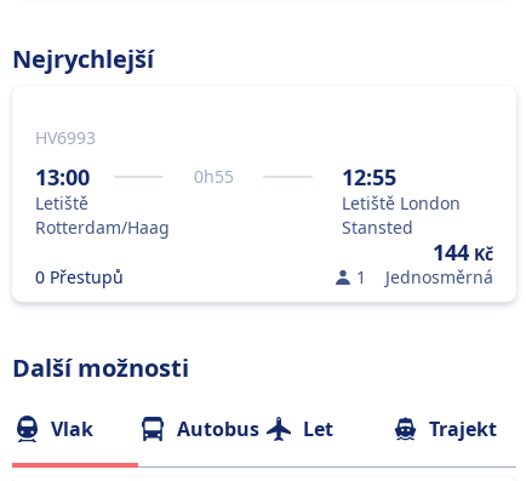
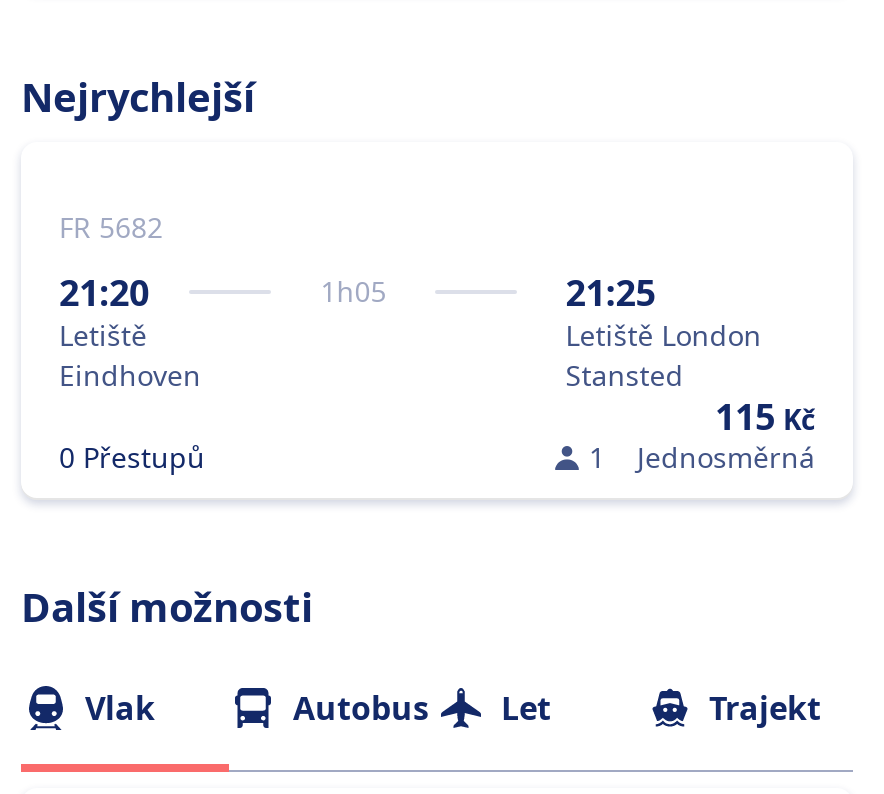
[35,126,96,149] HV6993 -> [59,208,163,246] FR 5682
[35,162,234,191] 13:00 | 0 h55 -> [59,268,386,316] 21:20 | 1 h05
[342,162,397,191] 12:55 -> [566,268,656,316] 21:25
[35,216,170,239] Rotterdam/Haag -> [59,356,201,394] Eindhoven
[433,237,493,267] 144 Kč -> [715,392,815,440] 115 Kč

